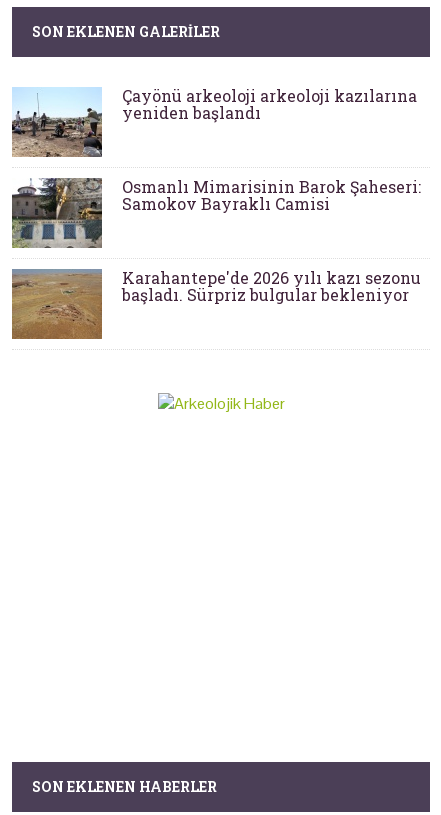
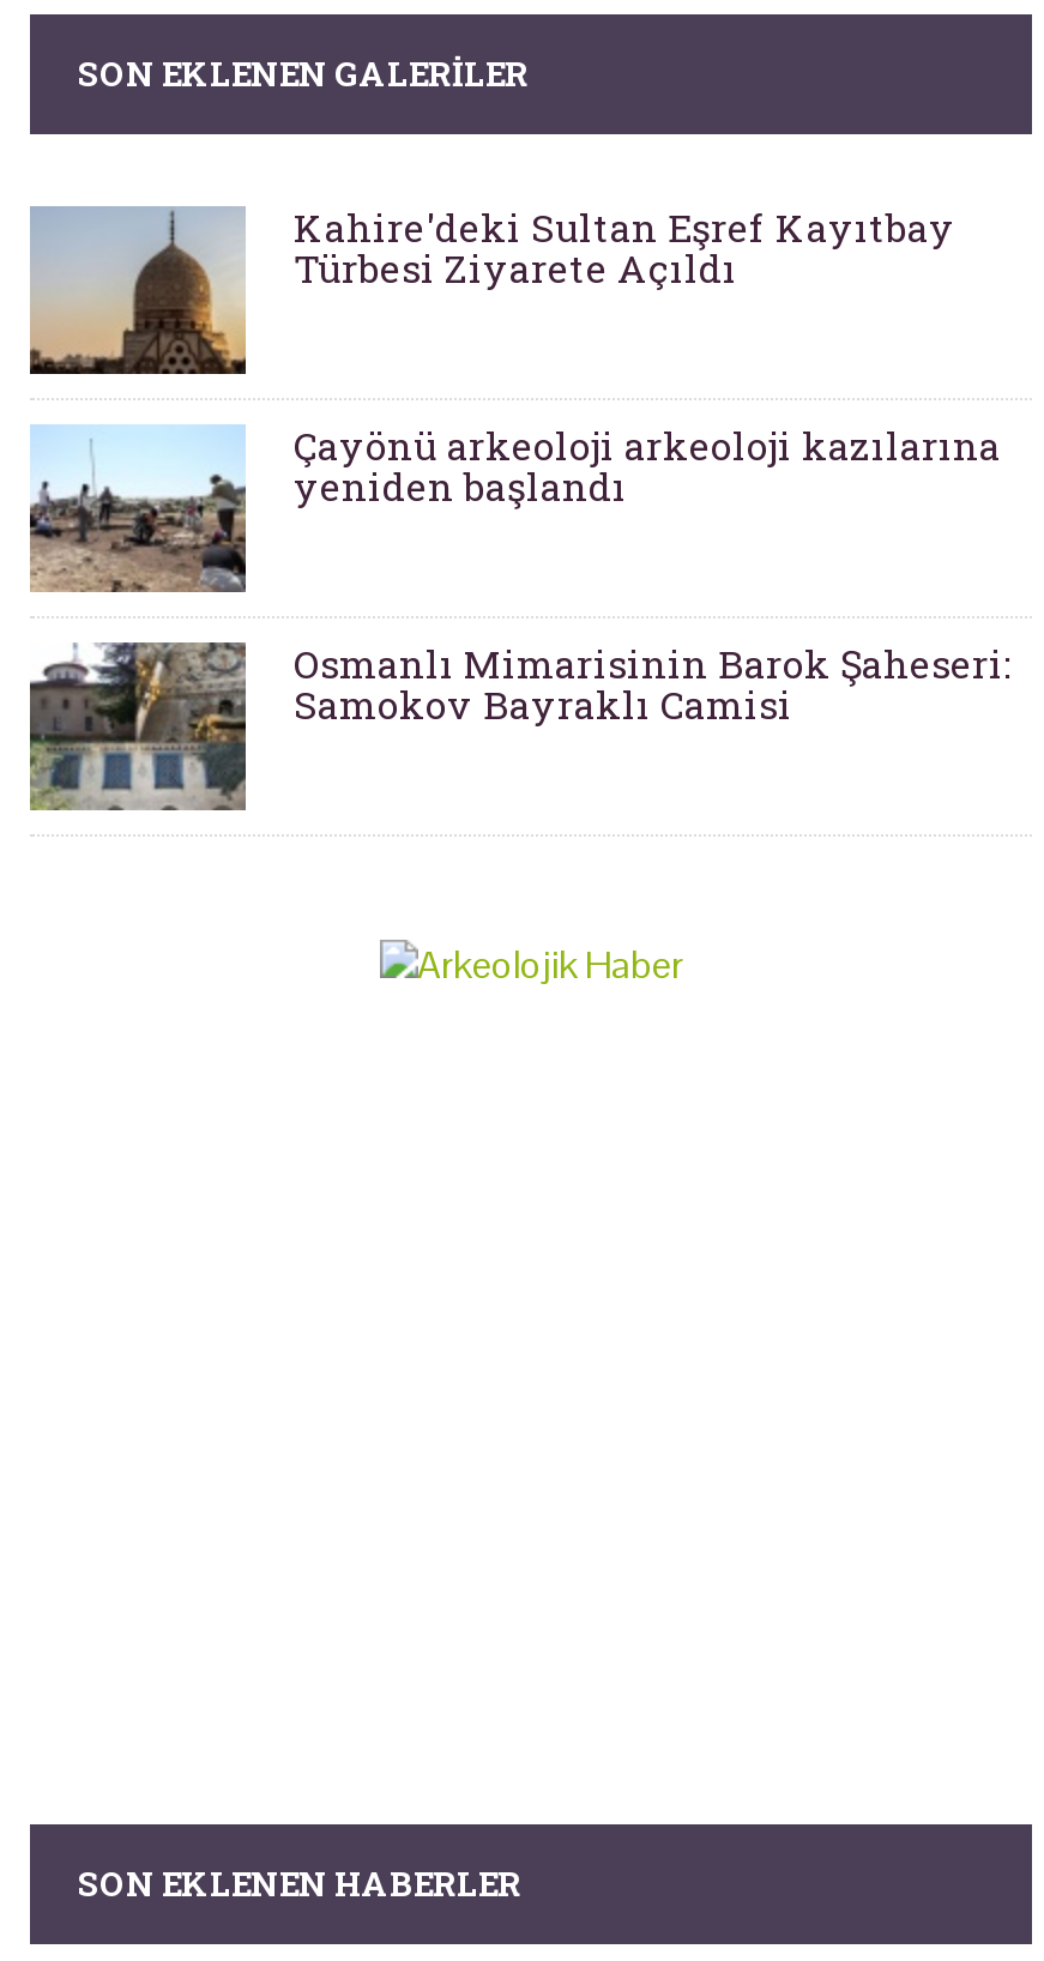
none -> [30,201,955,376] [image] | Kahire'deki Sultan Eşref Kayıtbay | Türbesi Ziyarete Açıldı
moved [10,85,421,214] -> [25,419,1010,728]: [image] | Çayönü arkeoloji arkeoloji kazılarına | yeniden başlandı | Osmanlı Mimarisinin Barok Şaheseri: | Samokov Bayraklı Camisi
[11,267,421,340] [image] | Karahantepe'de 2026 yılı kazı sezonu | başladı. Sürpriz bulgular bekleniyor -> none

